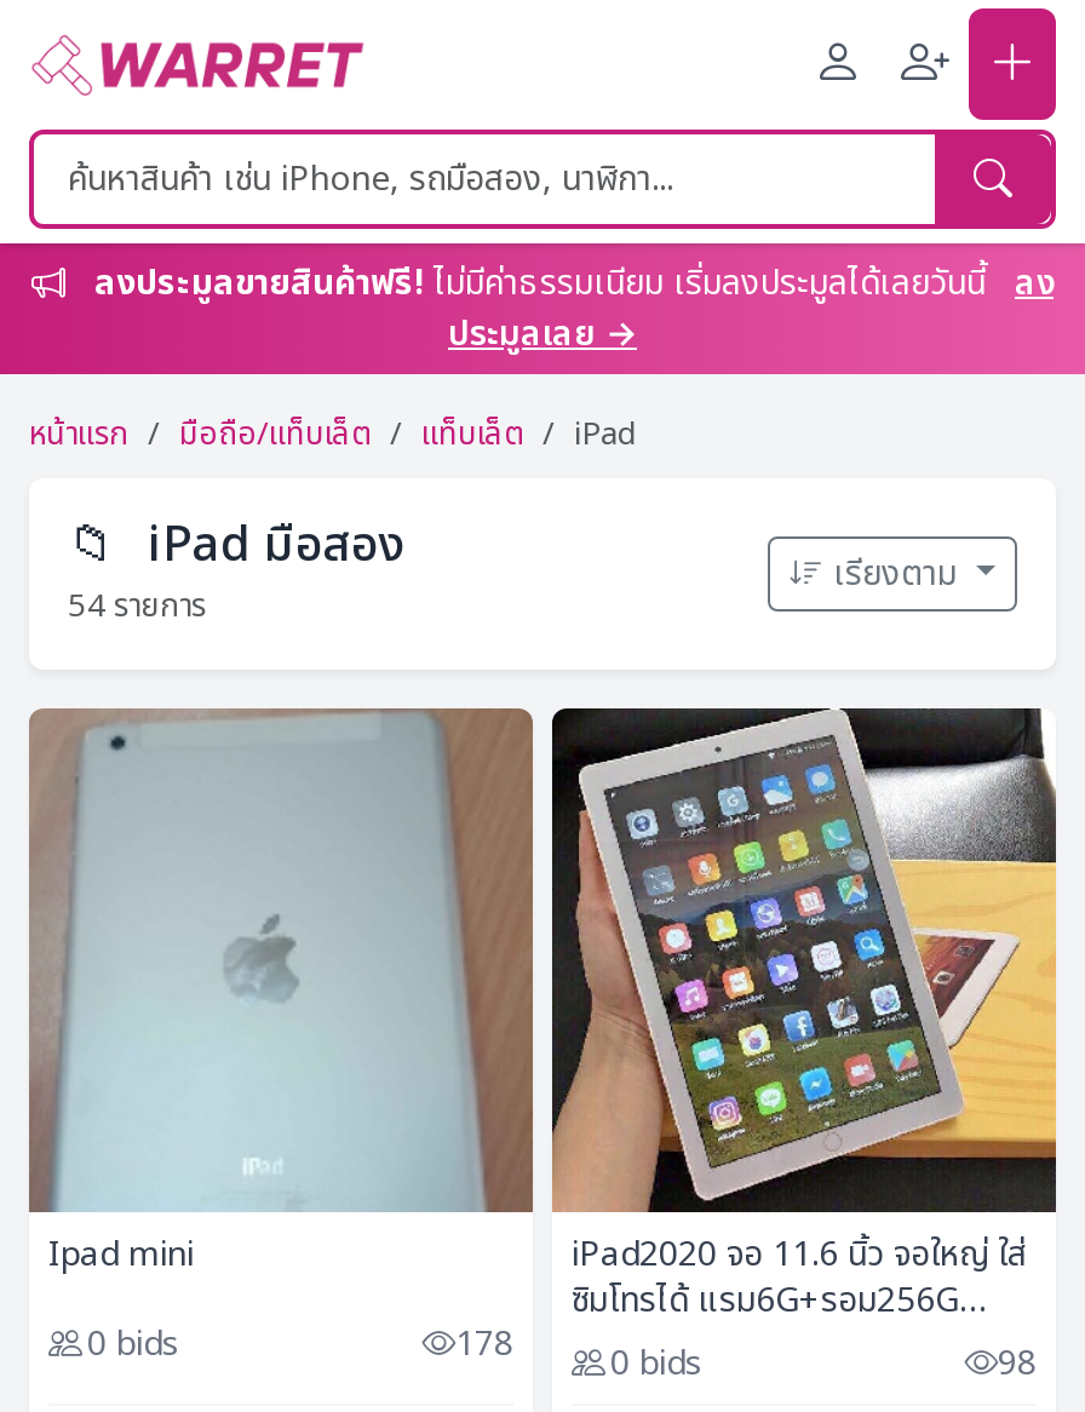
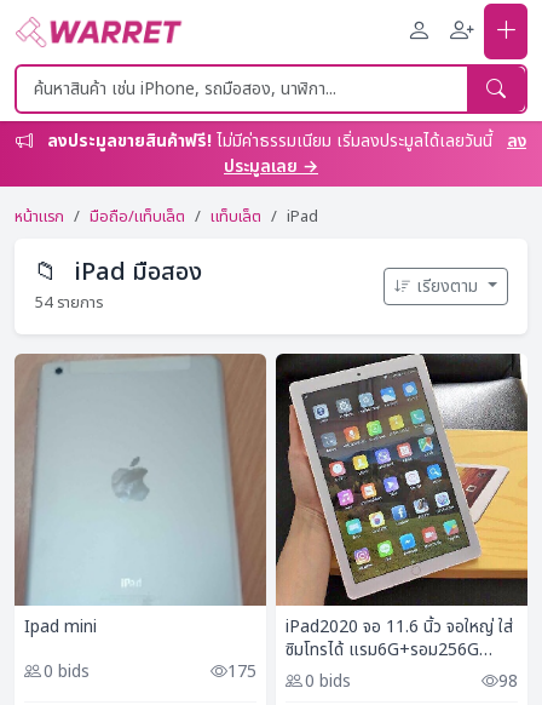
[455,1319,513,1370] 178 -> [227,659,256,684] 175

